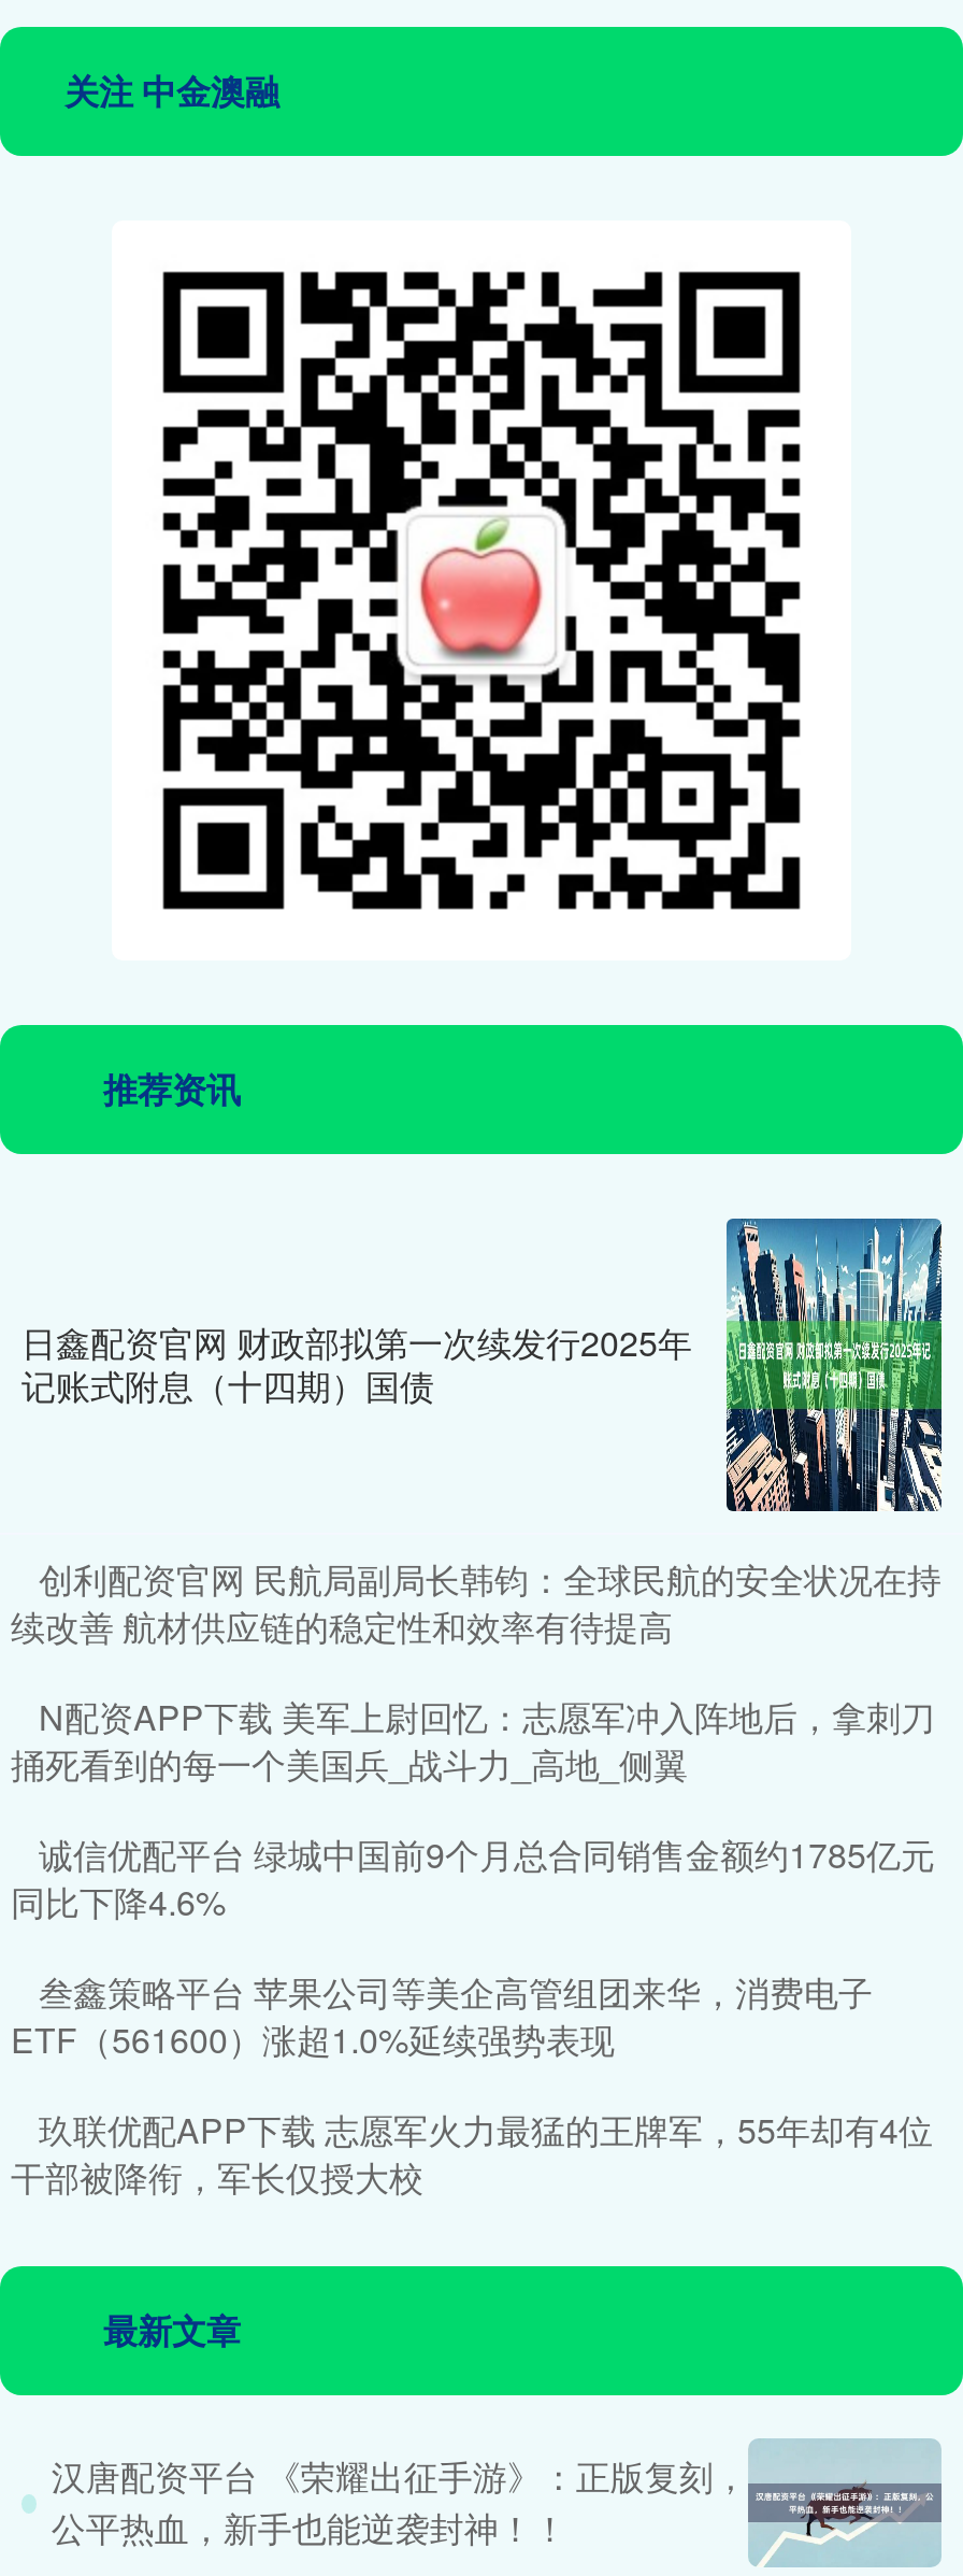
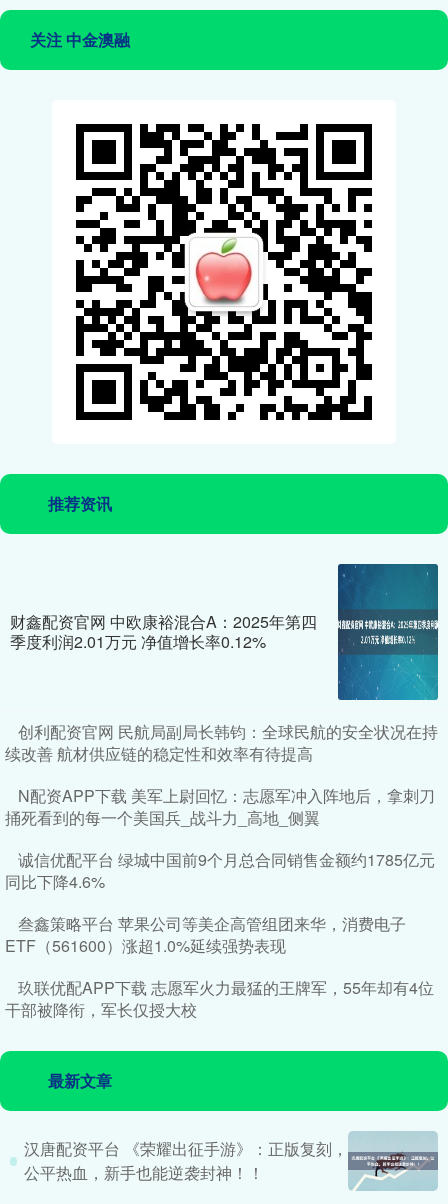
[21,1219,944,1513] [image] | 日鑫配资官网 财政部拟第一次续发行2025年 | 记账式附息（十四期）国债 -> [10,565,439,701] [image] | 财鑫配资官网 中欧康裕混合A：2025年第四 | 季度利润2.01万元 净值增长率0.12%

